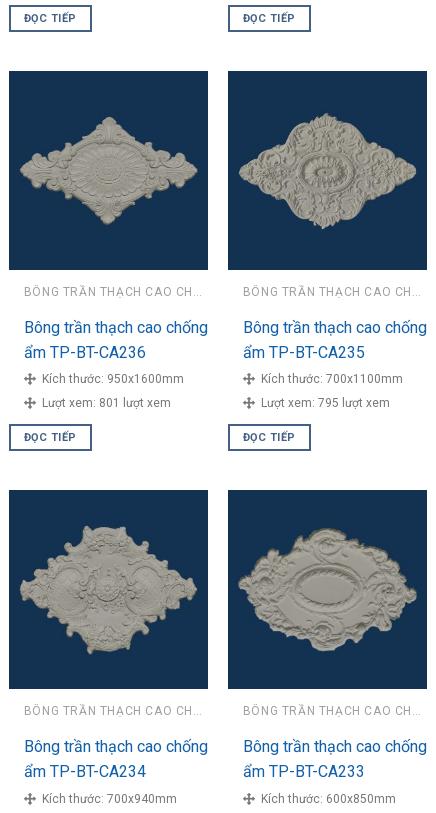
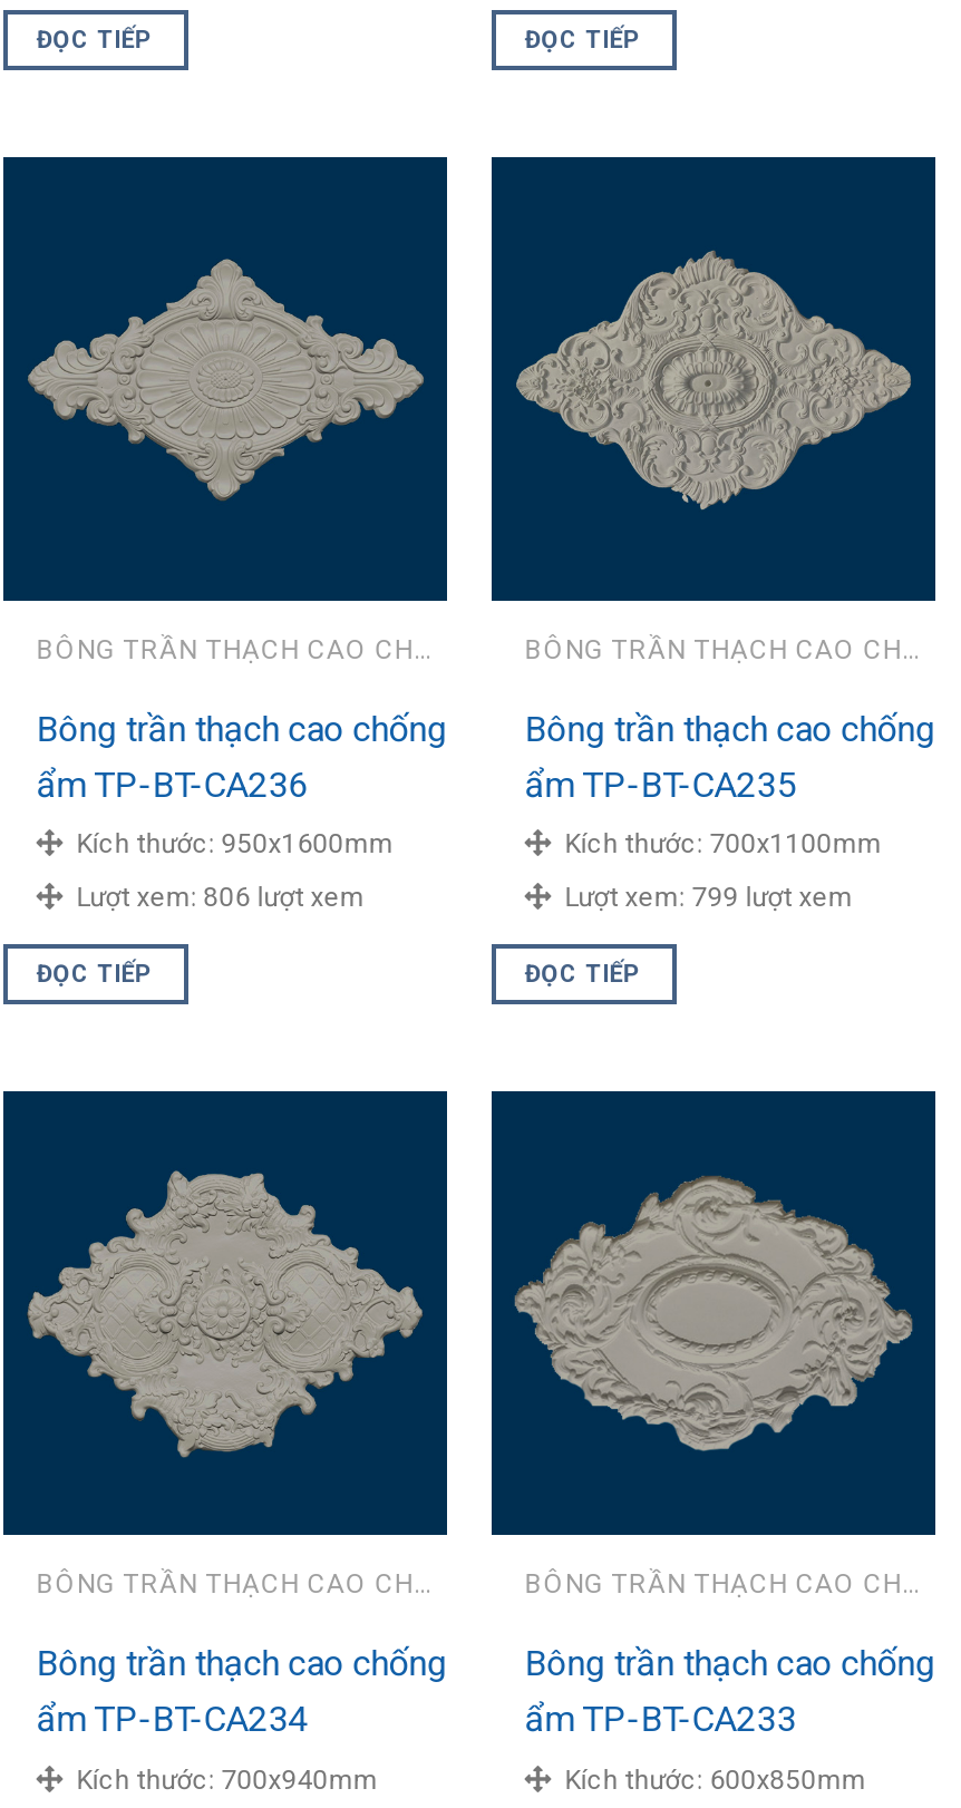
[36,396,171,410] Lượt xem: 801 lượt xem -> [63,882,364,914] Lượt xem: 806 lượt xem
[255,396,390,410] Lượt xem: 795 lượt xem -> [551,882,852,914] Lượt xem: 799 lượt xem

